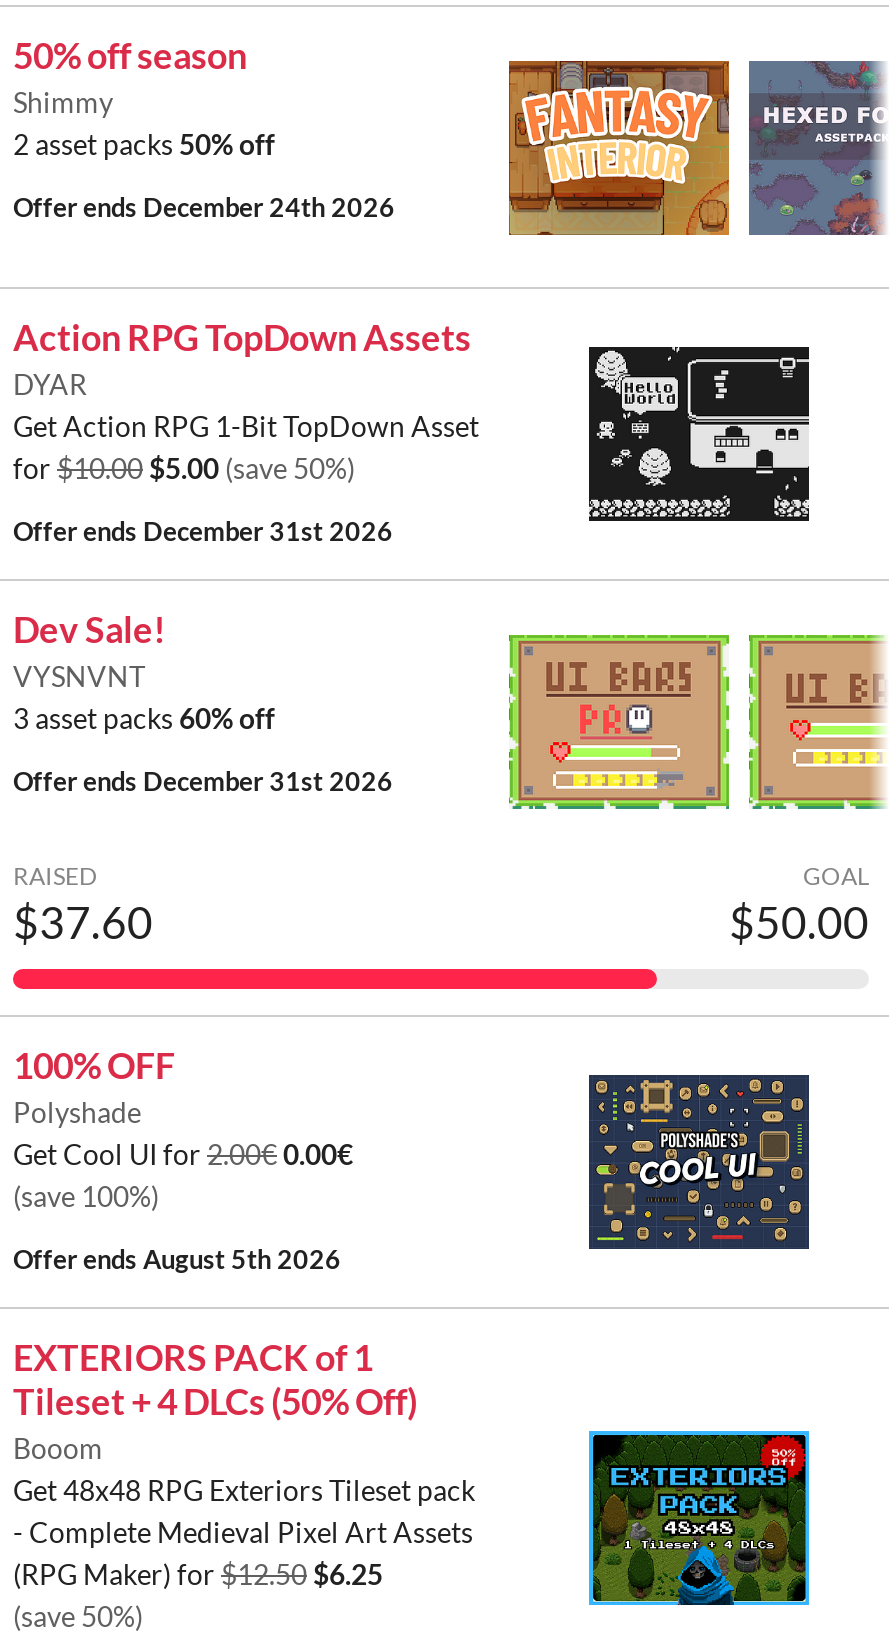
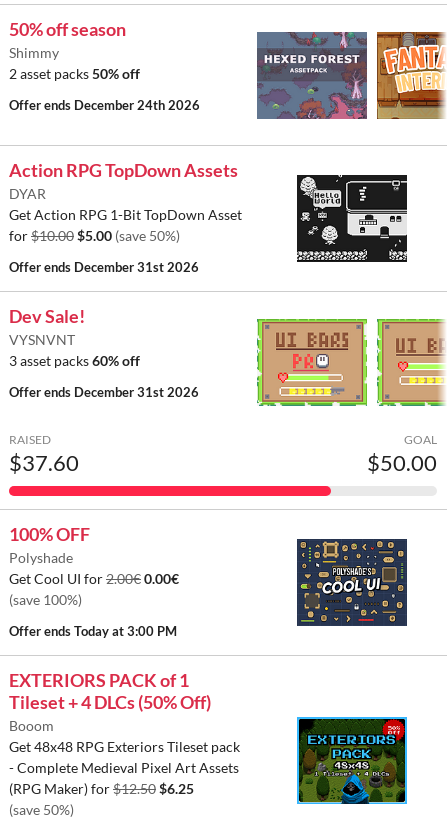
[507,59,731,237] [image] -> [256,31,368,120] [image]
[747,59,883,237] [image] -> [376,31,444,120] [image]
[13,1243,341,1275] Offer ends August 5th 2026 -> [9,623,177,639] Offer ends Today at 3:00 PM

